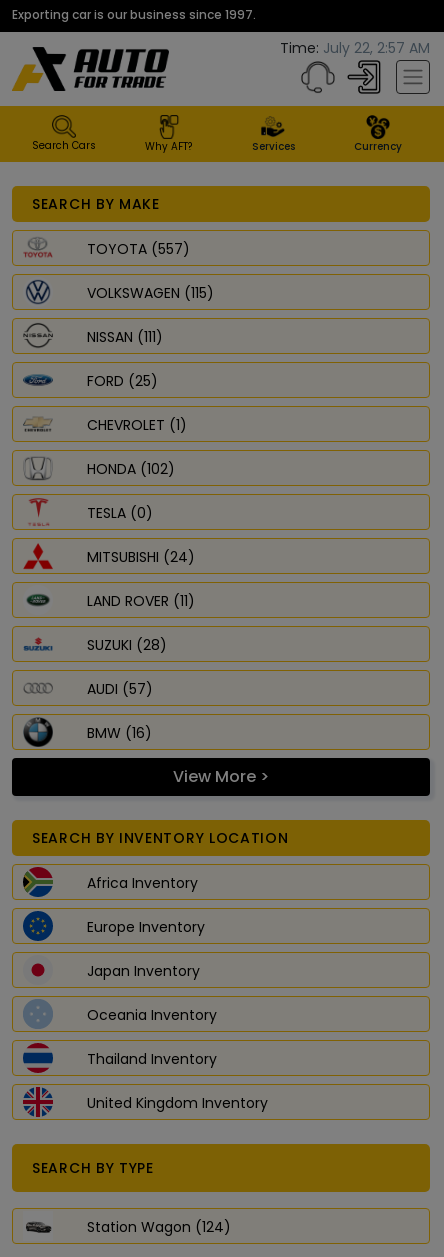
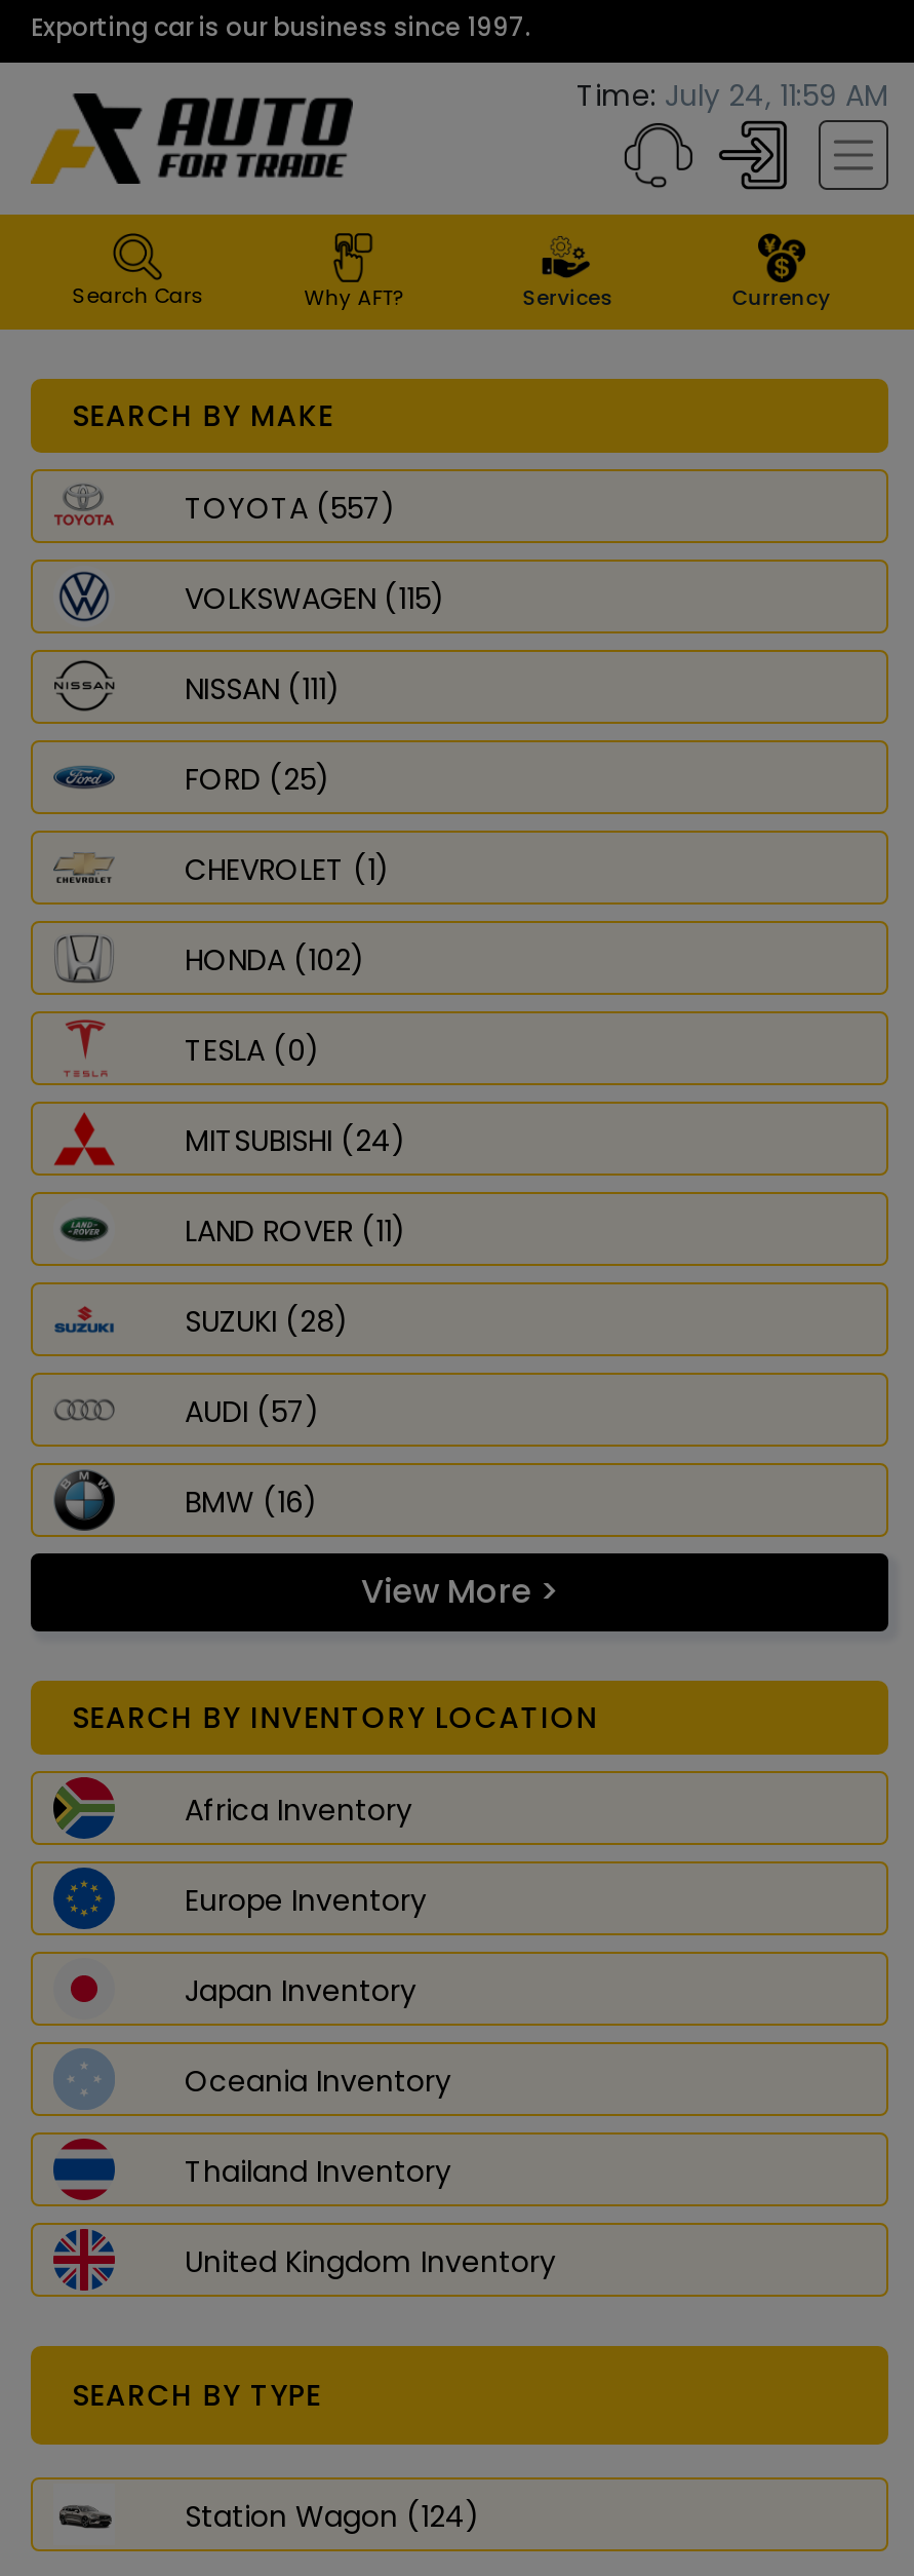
[280,38,430,58] Time: July 22, 2:57 AM -> [577,75,888,116] Time: July 24, 11:59 AM

